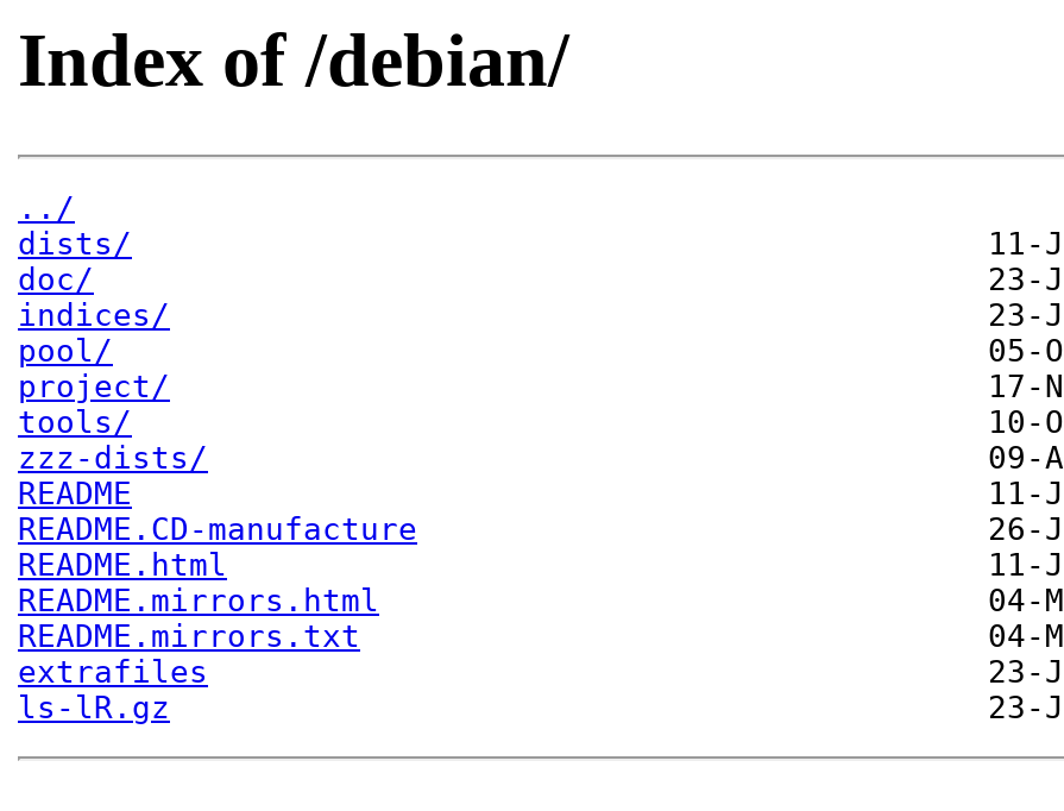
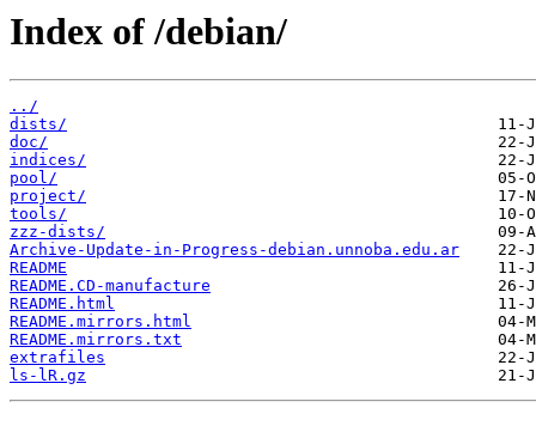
none -> [10,241,459,259] Archive-Update-in-Progress-debian.unnoba.edu.ar

